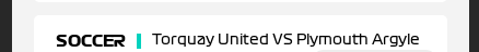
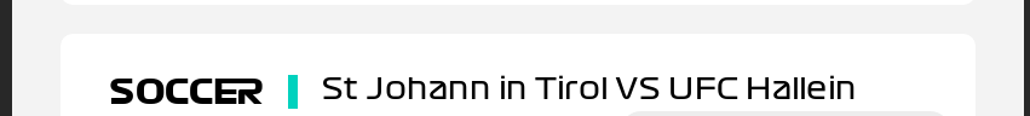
[152,34,420,47] Torquay United VS Plymouth Argyle -> [322,75,857,104] St Johann in Tirol VS UFC Hallein

